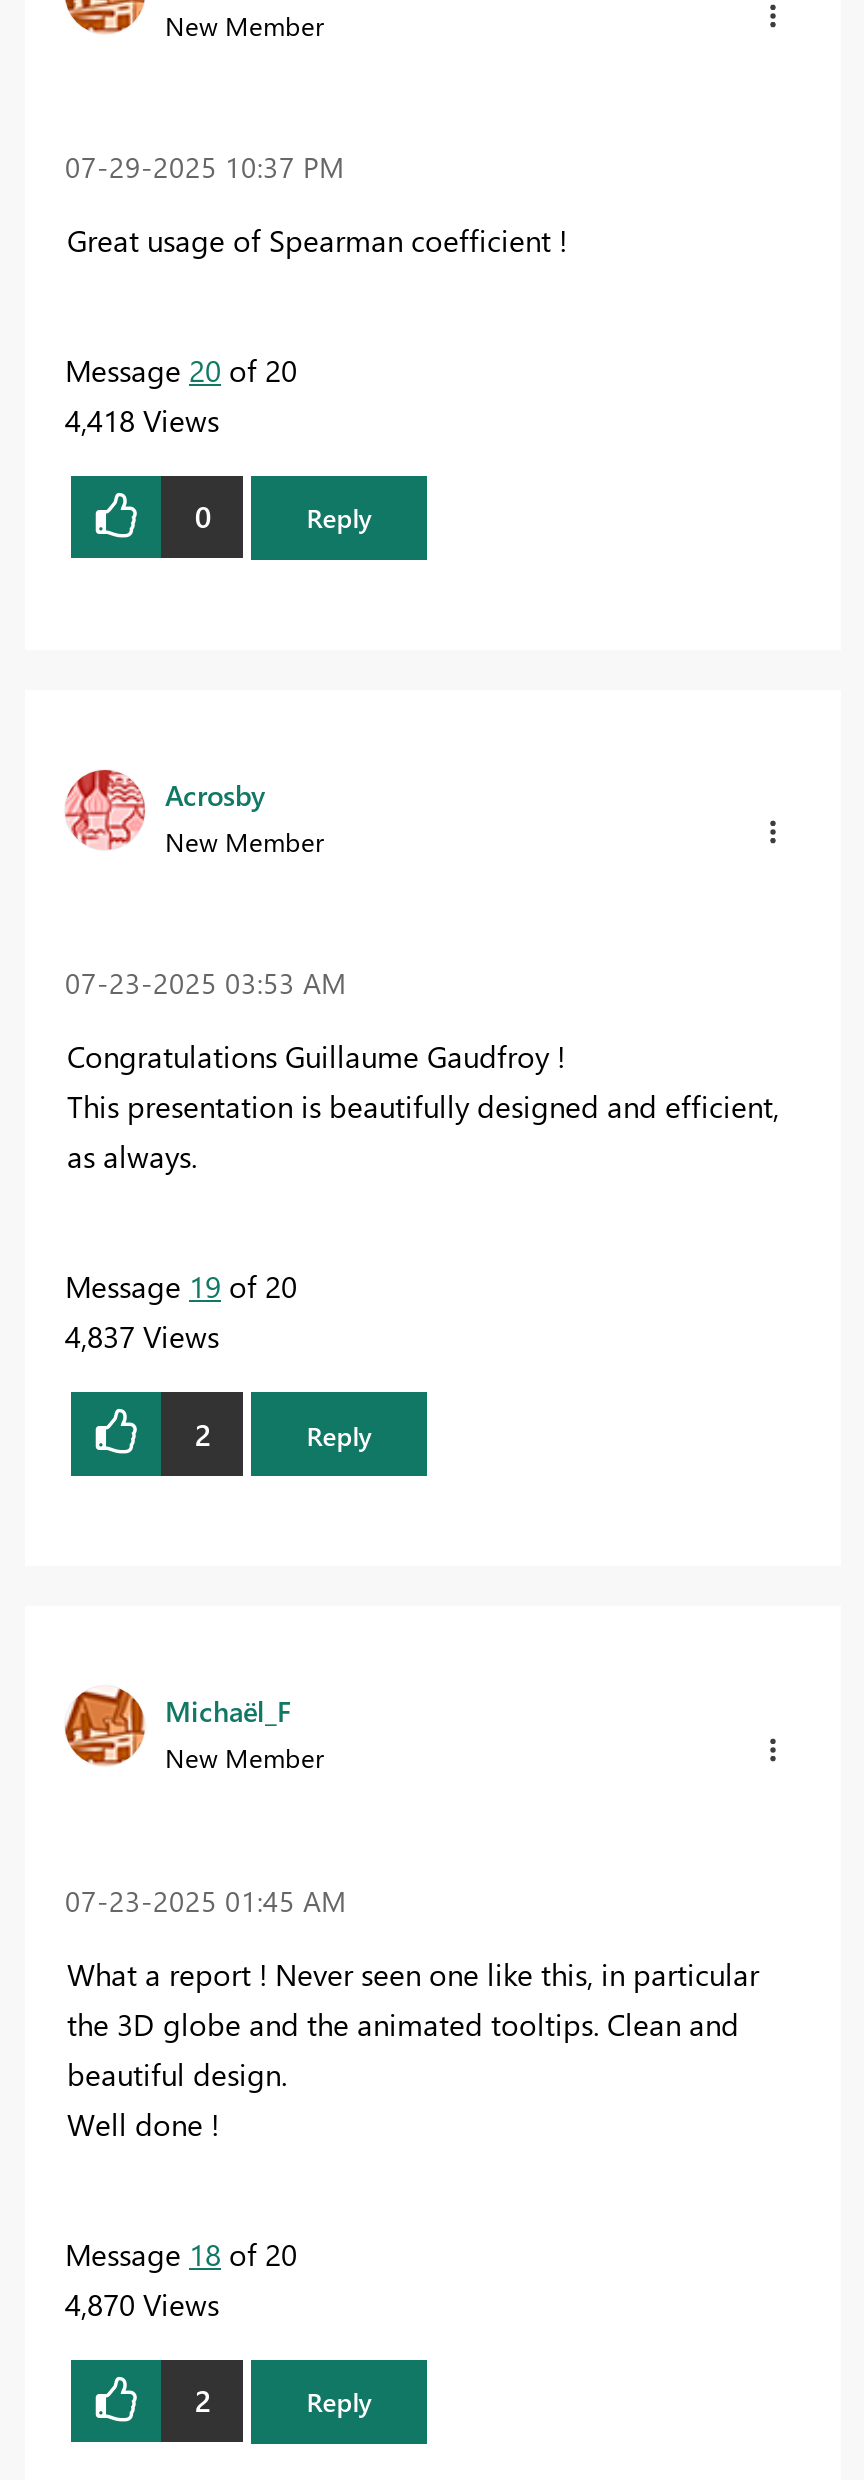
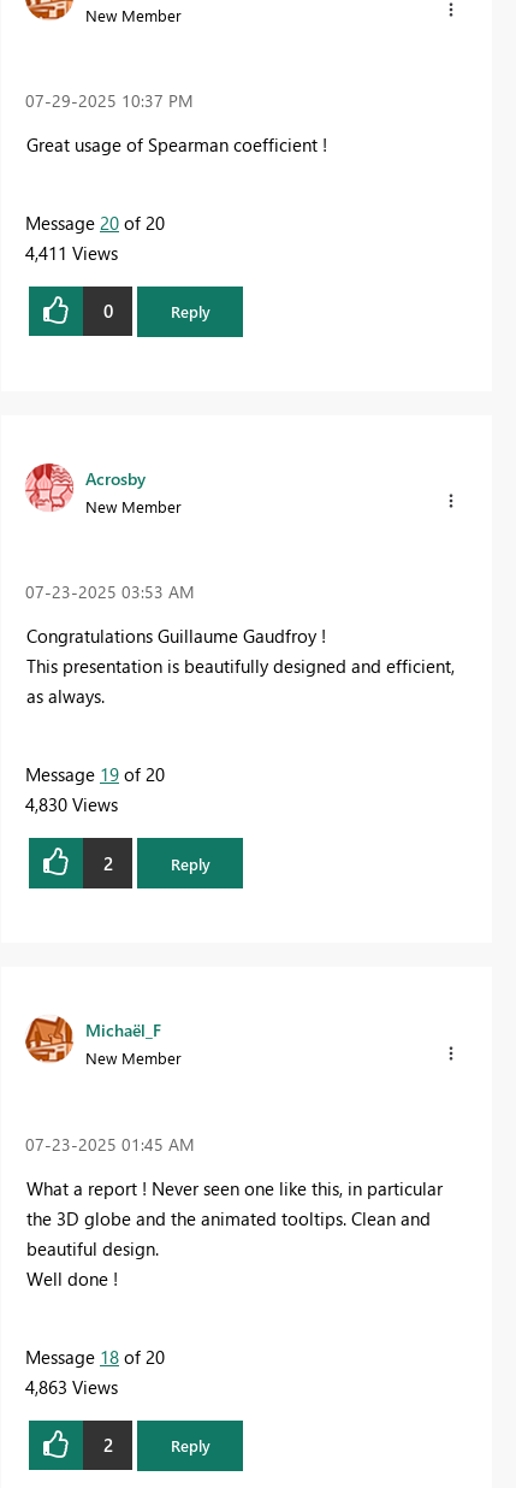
[65,400,219,440] 4,418 Views -> [25,241,118,265] 4,411 Views
[65,1317,219,1357] 4,837 Views -> [25,793,118,817] 4,830 Views
[65,2283,219,2323] 4,870 Views -> [25,1374,118,1399] 4,863 Views

